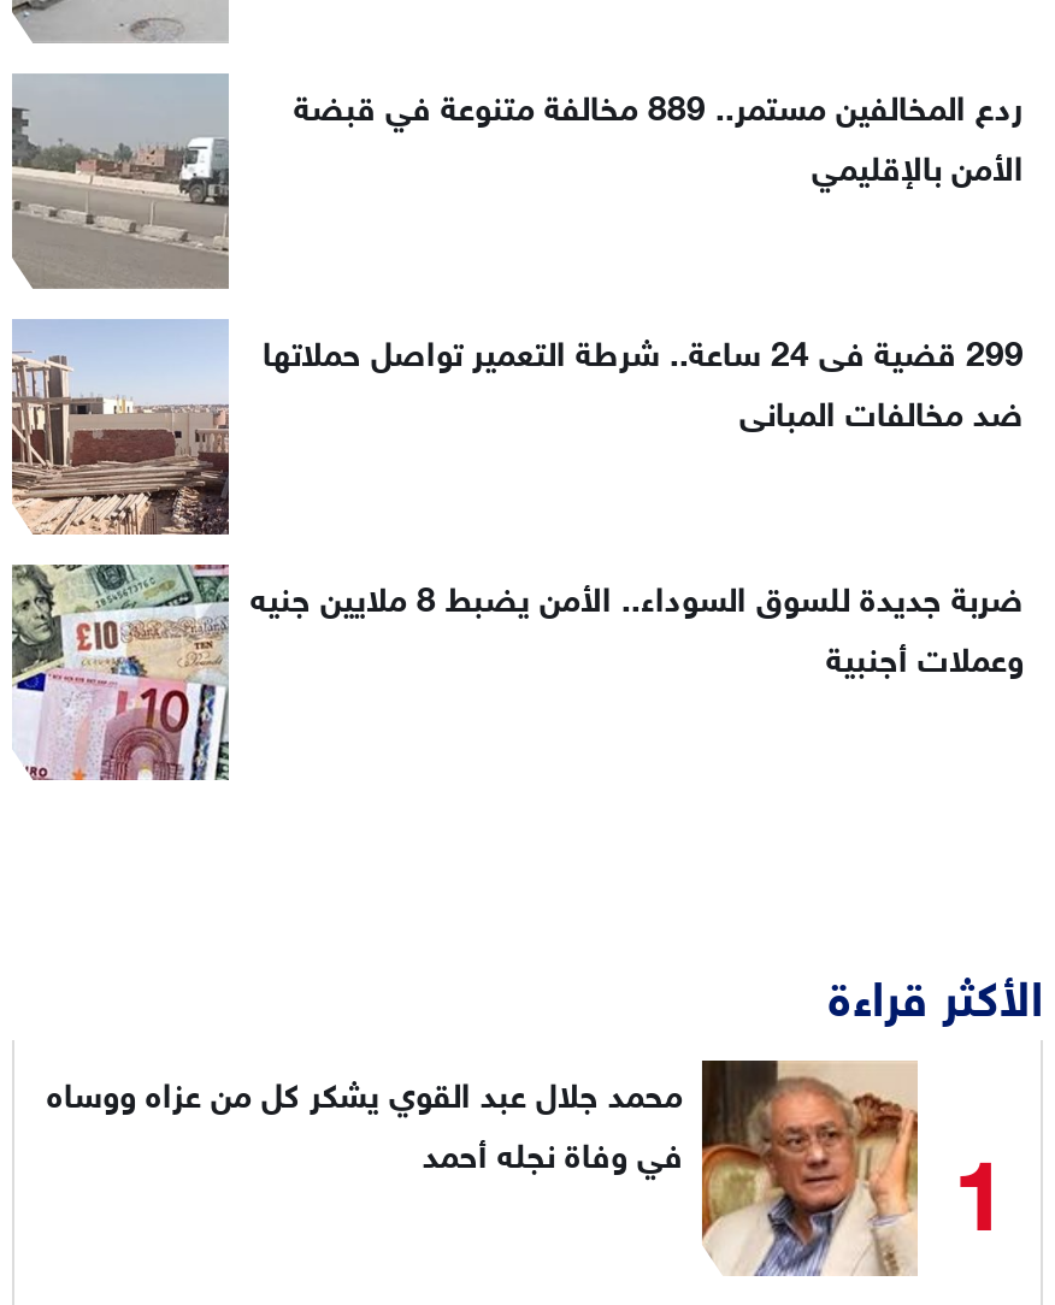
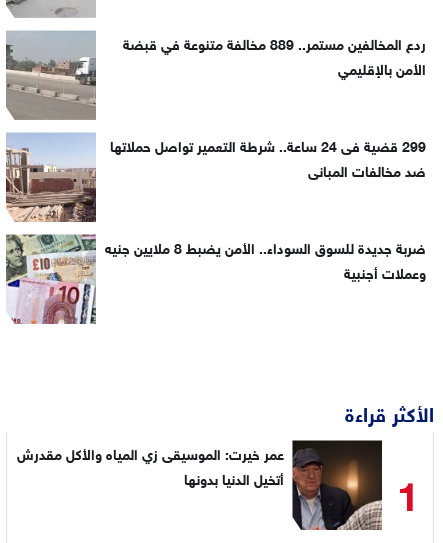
[47,1059,920,1279] [image] | محمد جلال عبد القوي يشكر كل من عزاه ووساه | في وفاة نجله أحمد -> [17,439,383,531] [image] | عمر خيرت: الموسيقى زي المياه والأكل مقدرش | أتخيل الدنيا بدونها

